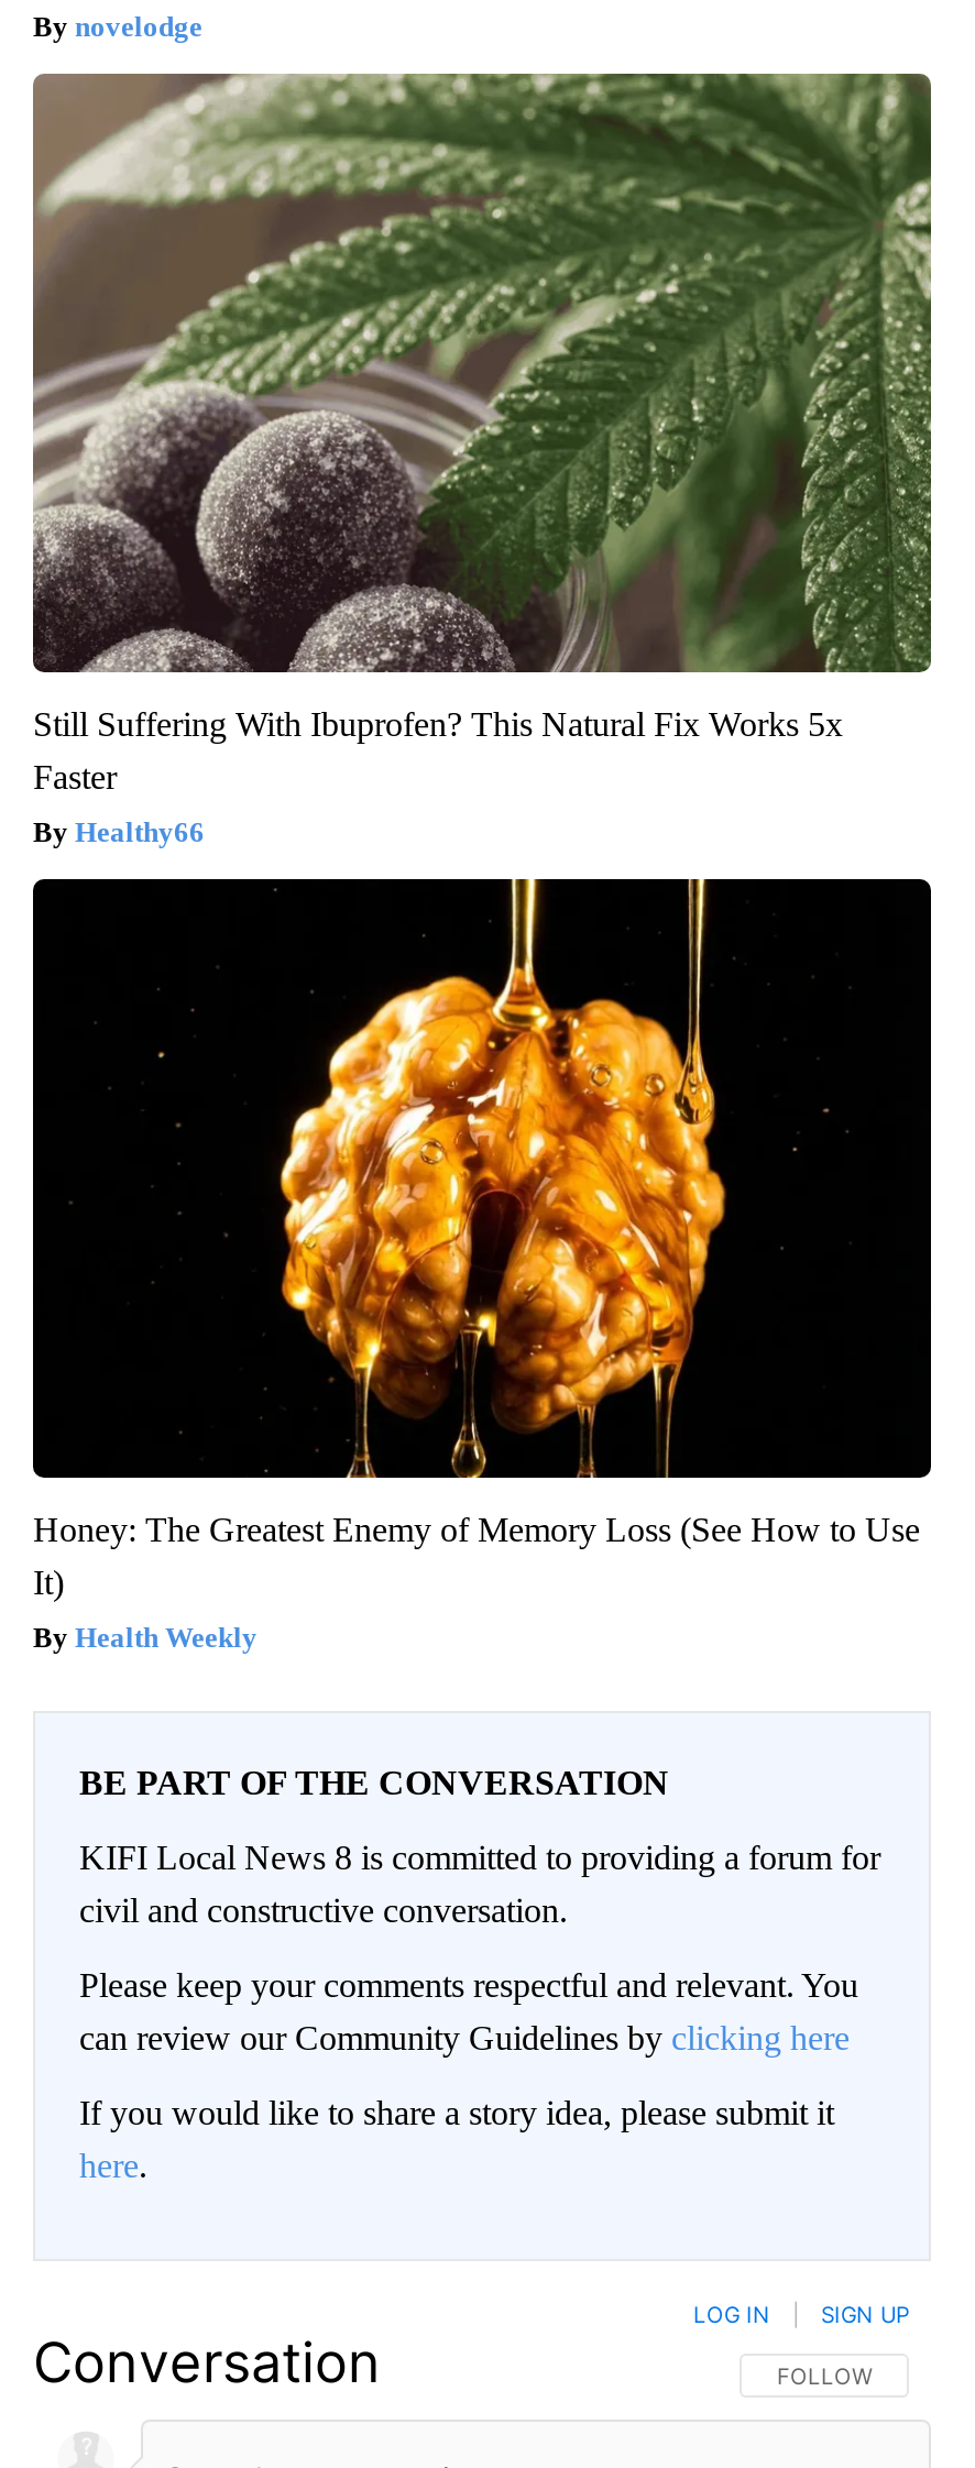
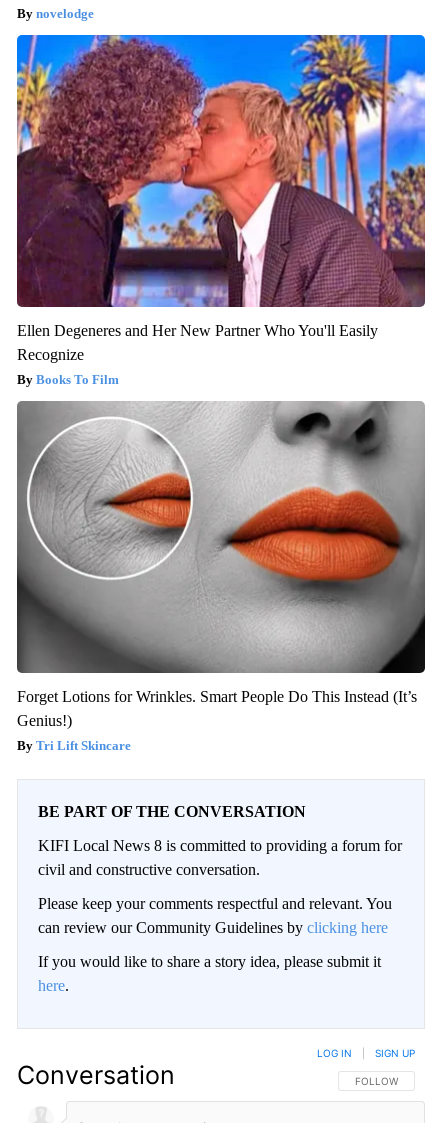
[31,72,933,796] [image] | Still Suffering With Ibuprofen? This Natural Fix Works 5x | Faster -> [16,34,426,363] [image] | Ellen Degeneres and Her New Partner Who You'll Easily | Recognize
[75,816,205,849] Healthy66 -> [36,372,119,387] Books To Film
[33,877,931,1601] [image] | Honey: The Greatest Enemy of Memory Loss (See How to Use | It) -> [16,401,426,729] [image] | Forget Lotions for Wrinkles. Smart People Do This Instead (It’s | Genius!)
[75,1621,258,1654] Health Weekly -> [36,738,131,753] Tri Lift Skincare

